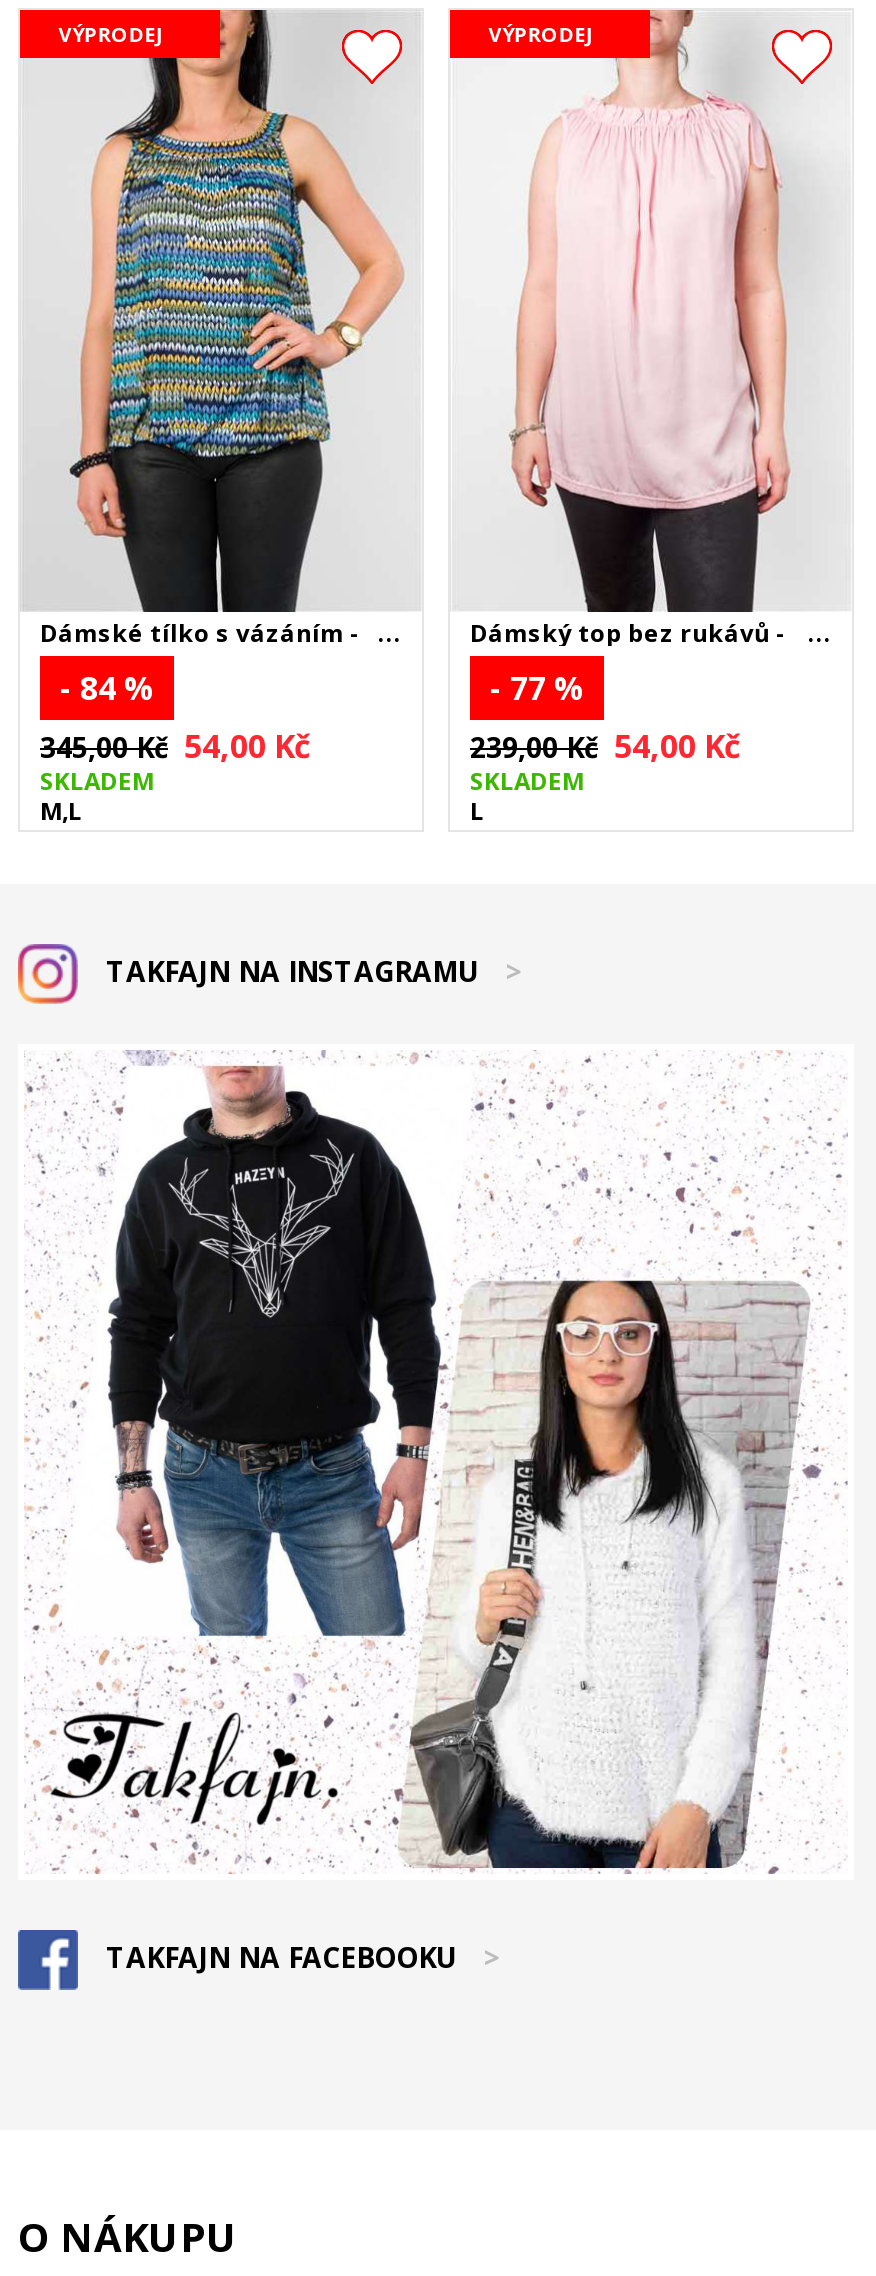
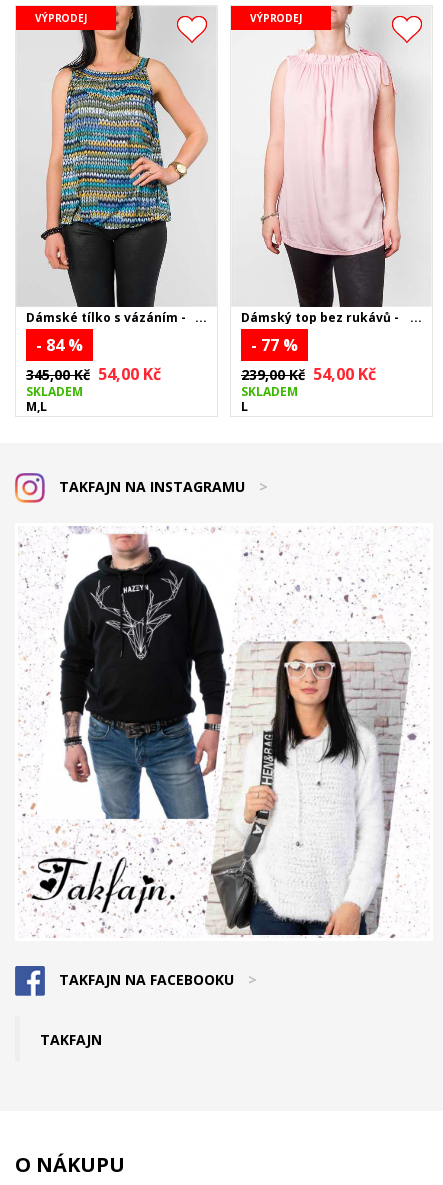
none -> [40,1030,102,1049] TAKFAJN

